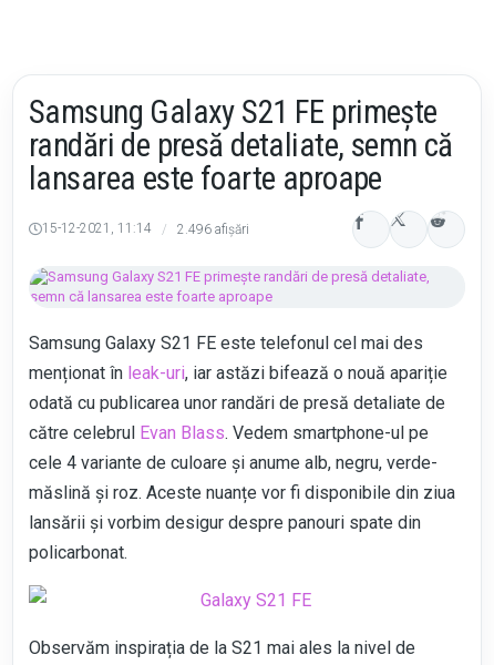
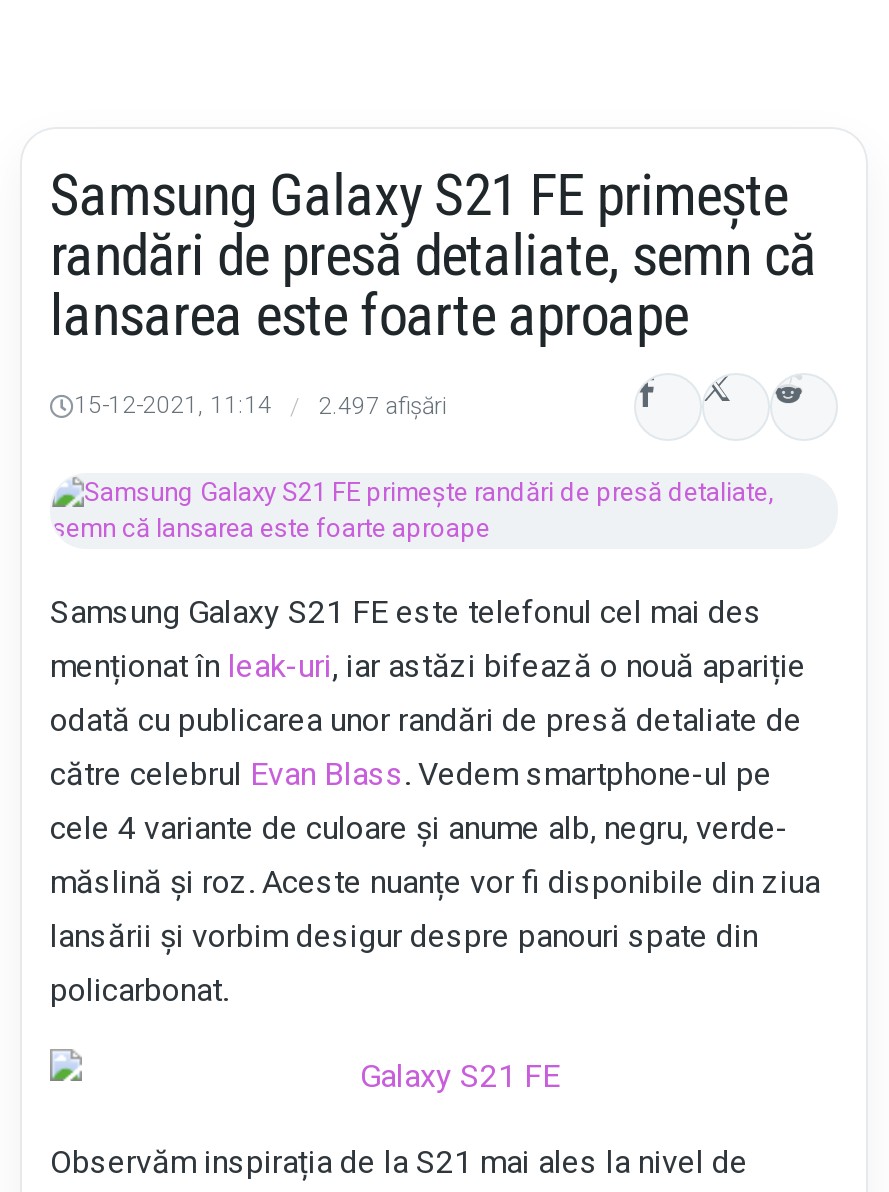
[177,221,249,237] 2.496 afișări -> [318,393,448,421] 2.497 afișări

